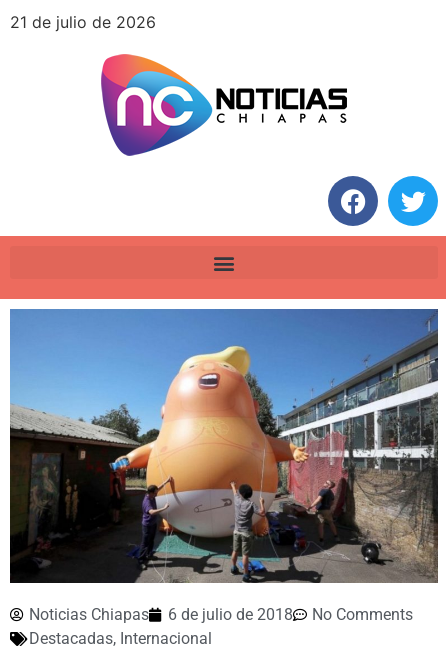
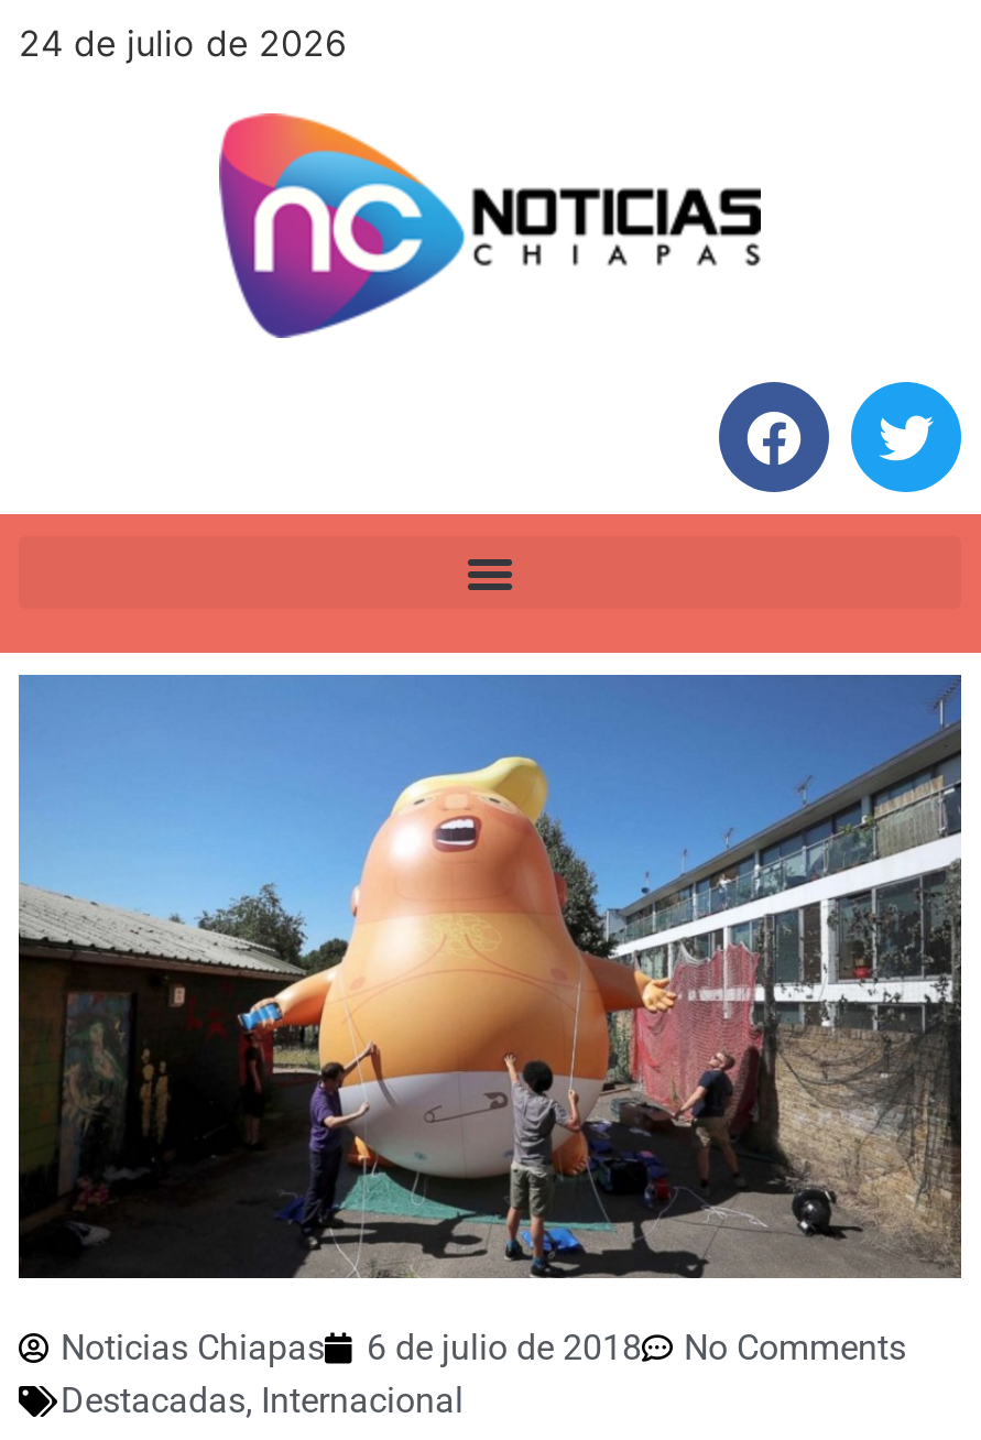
[10,12,156,32] 21 de julio de 2026 -> [19,21,347,65] 24 de julio de 2026

